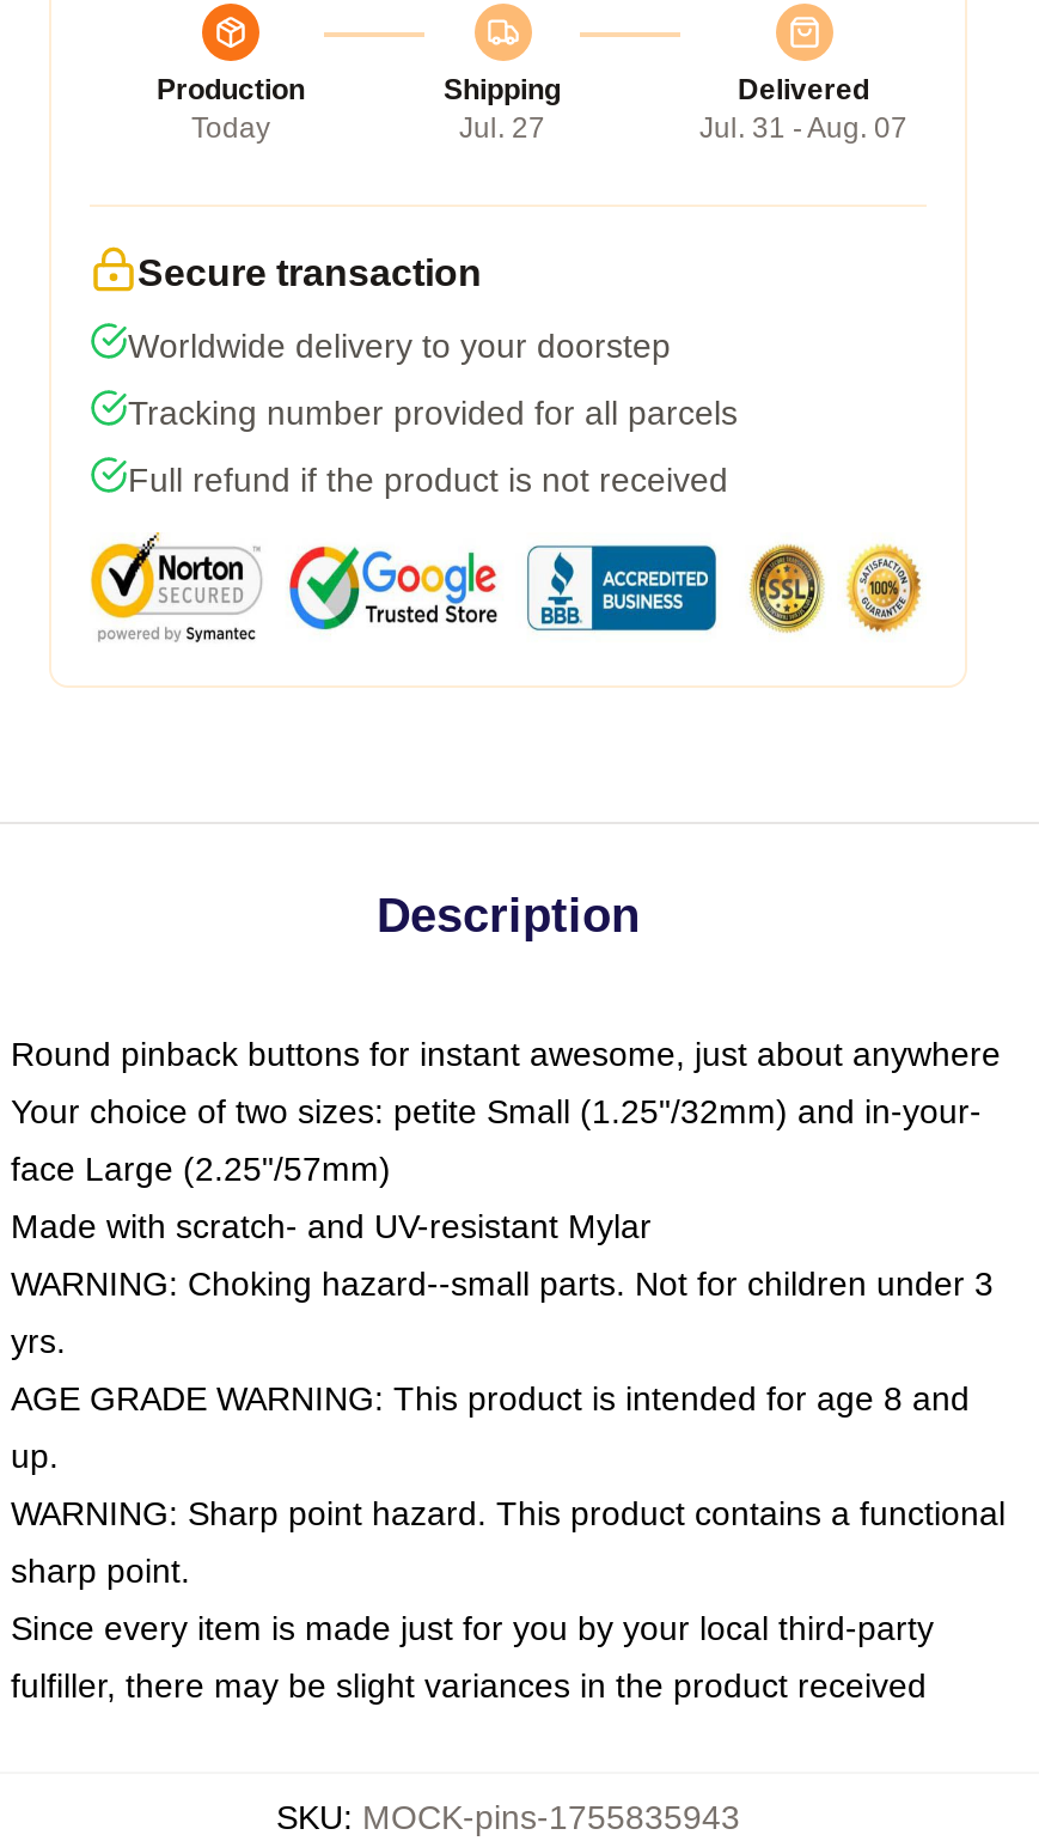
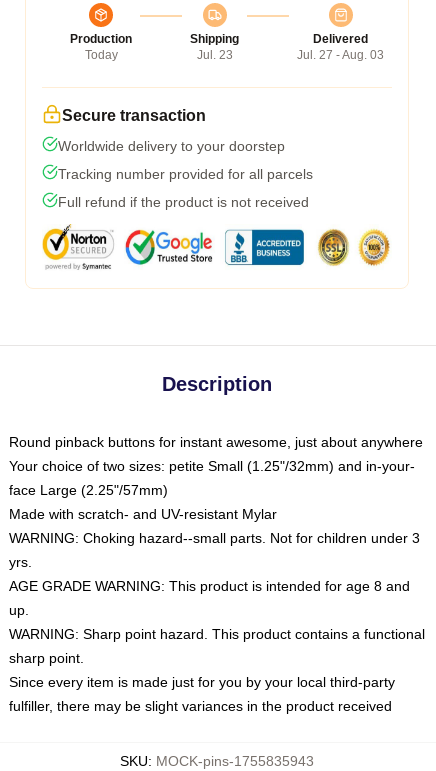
[459,111,545,145] Jul. 27 -> [196,48,232,62] Jul. 23
[699,111,907,145] Jul. 31 - Aug. 07 -> [297,48,384,62] Jul. 27 - Aug. 03

